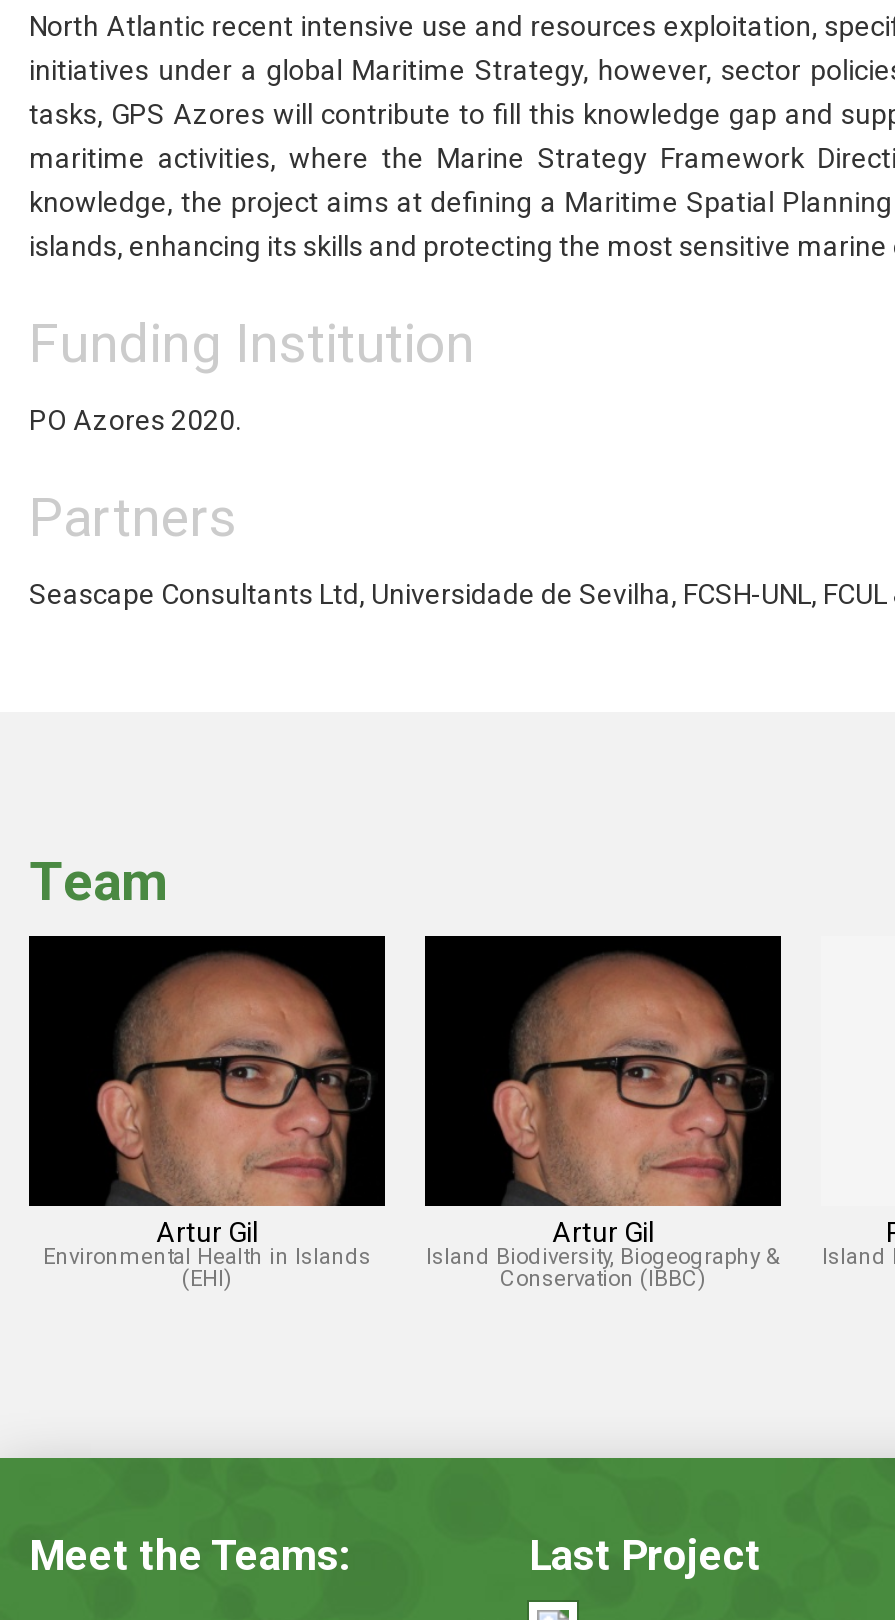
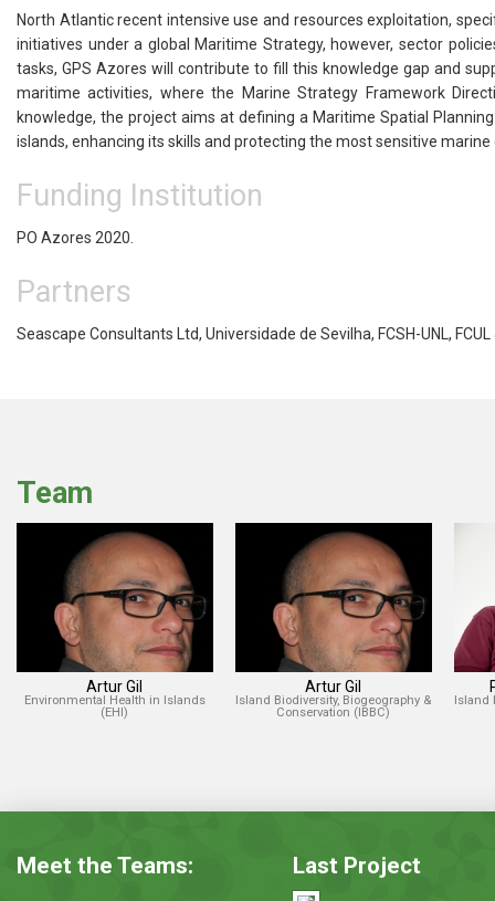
none -> [453,605,492,673] [image]

